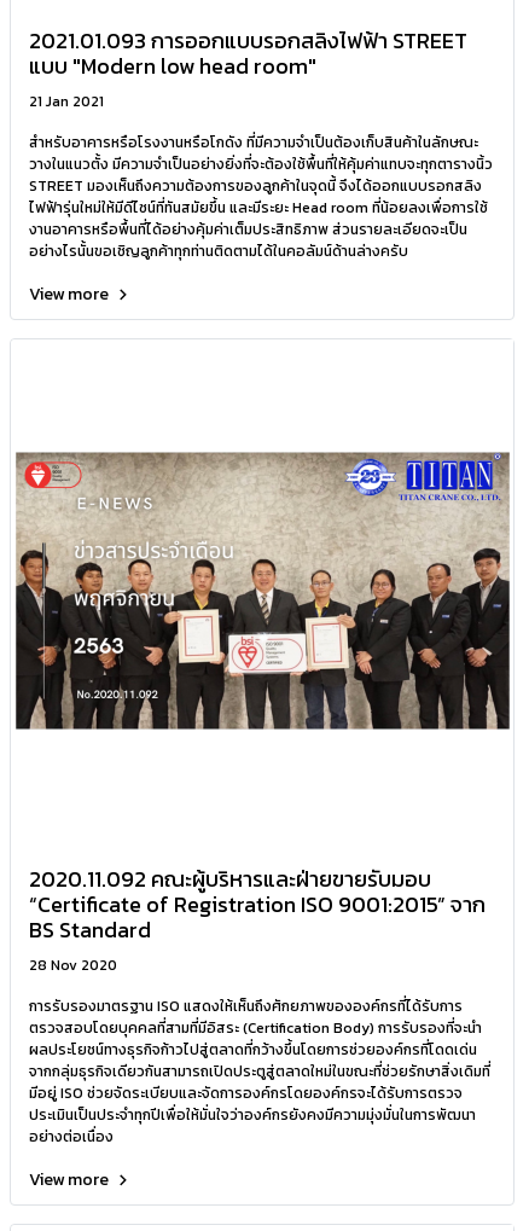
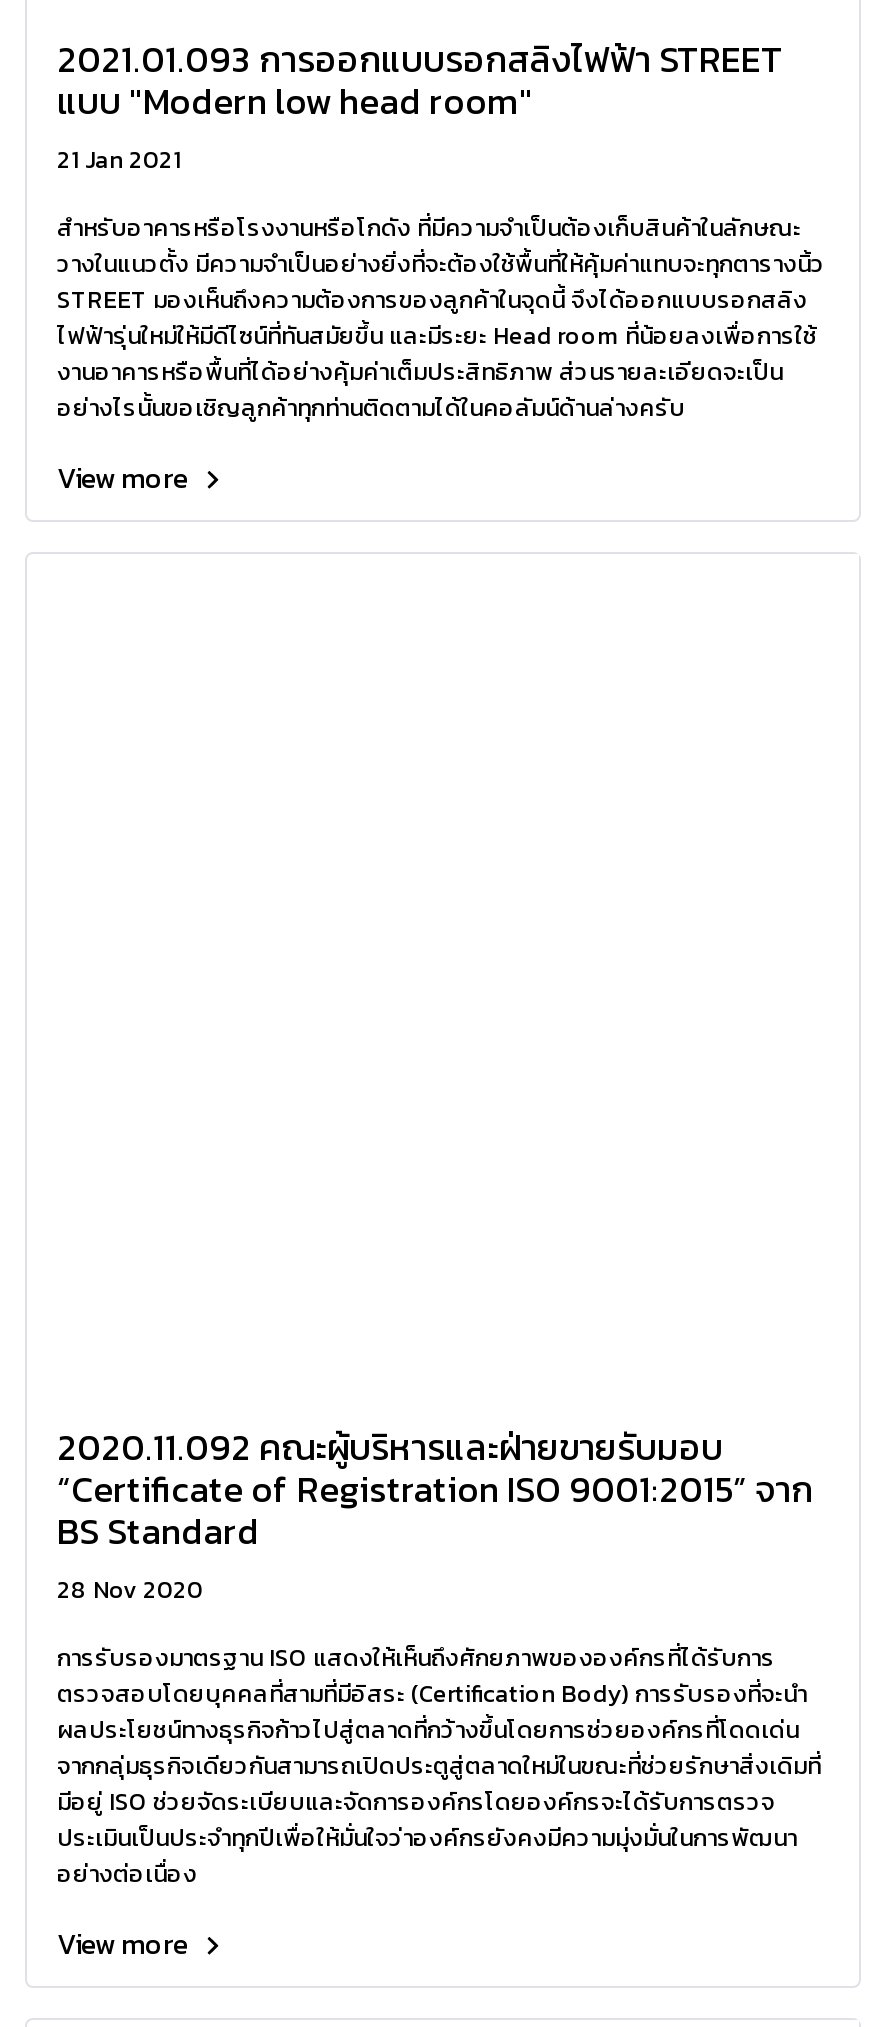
[14,451,511,731] [image] -> none

